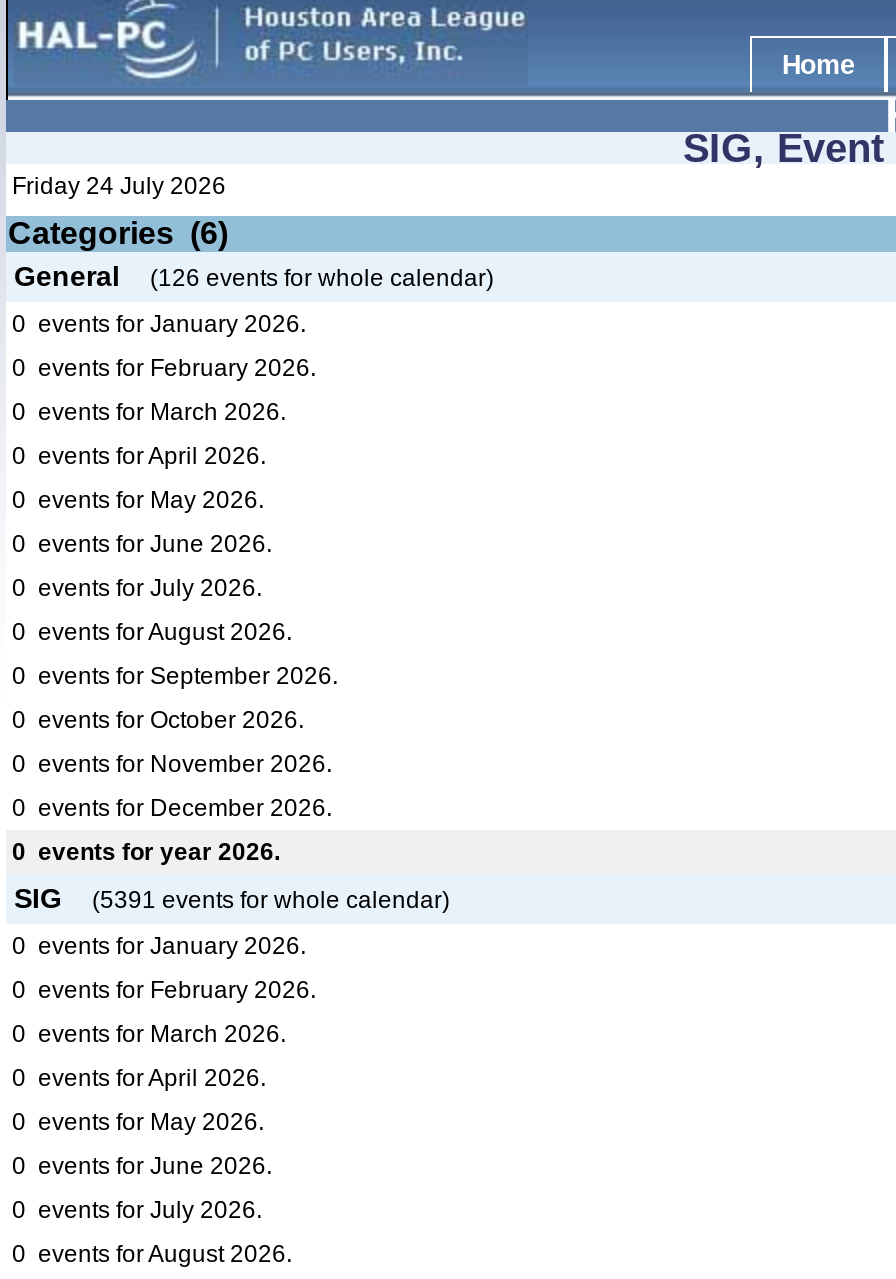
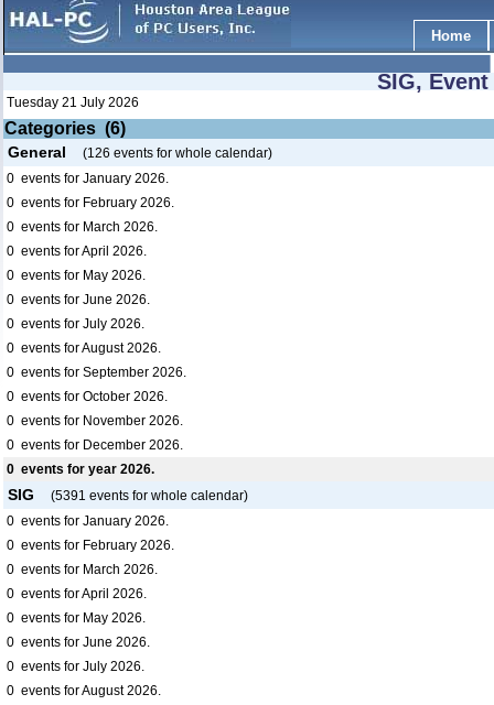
[12,172,226,200] Friday 24 July 2026 -> [7,95,139,110] Tuesday 21 July 2026

